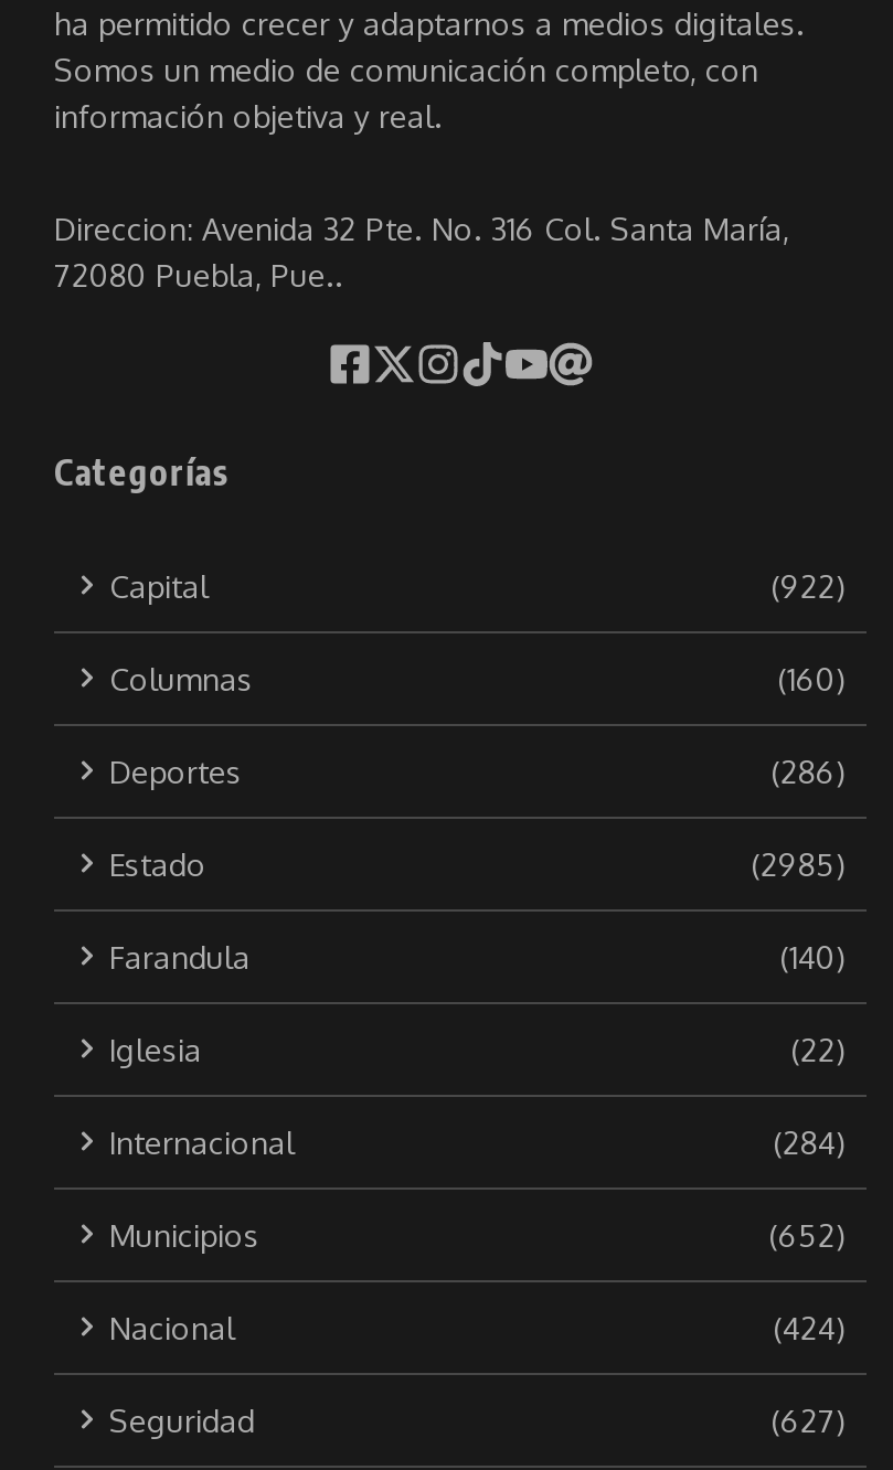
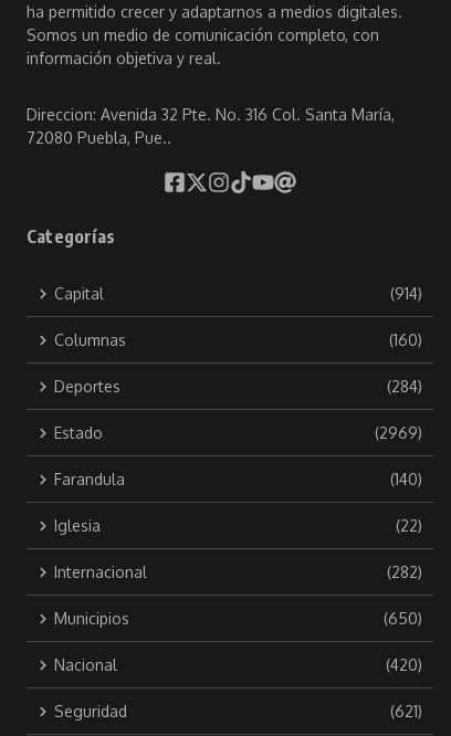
[772,567,844,605] (922) -> [390,284,422,303] (914)
[772,753,844,790] (286) -> [387,377,422,396] (284)
[752,845,844,883] (2985) -> [375,423,422,442] (2969)
[774,1123,844,1161] (284) -> [387,562,422,581] (282)
[769,1216,844,1254] (652) -> [384,609,422,628] (650)
[774,1309,844,1346] (424) -> [386,655,422,674] (420)
[772,1402,844,1439] (627) -> [390,702,422,721] (621)

